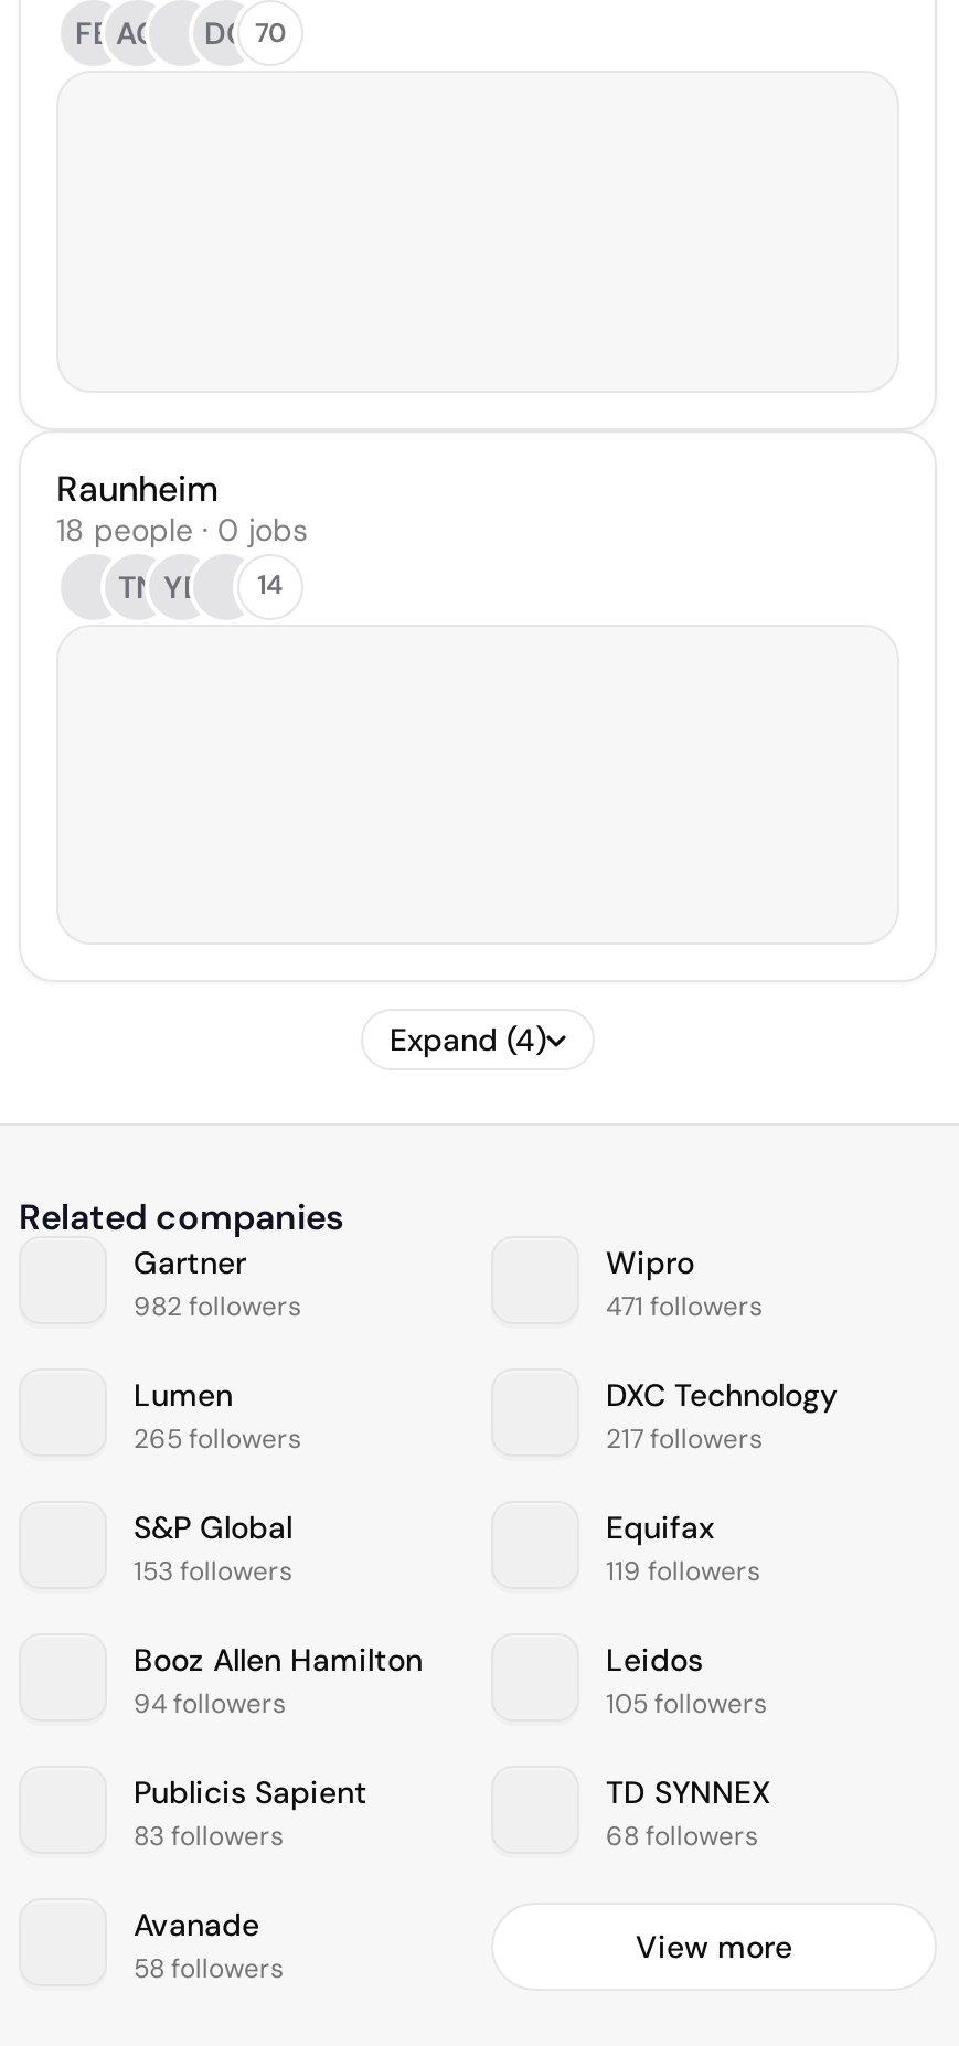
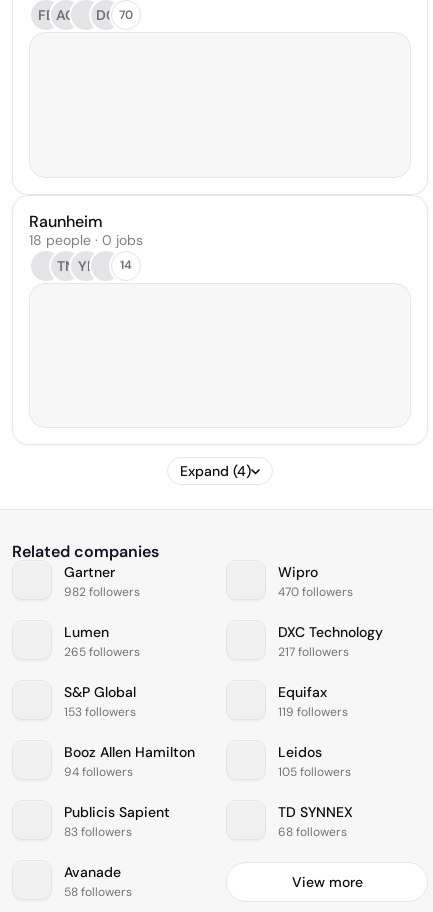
[606,1289,763,1325] 471 followers -> [278,584,353,600] 470 followers

